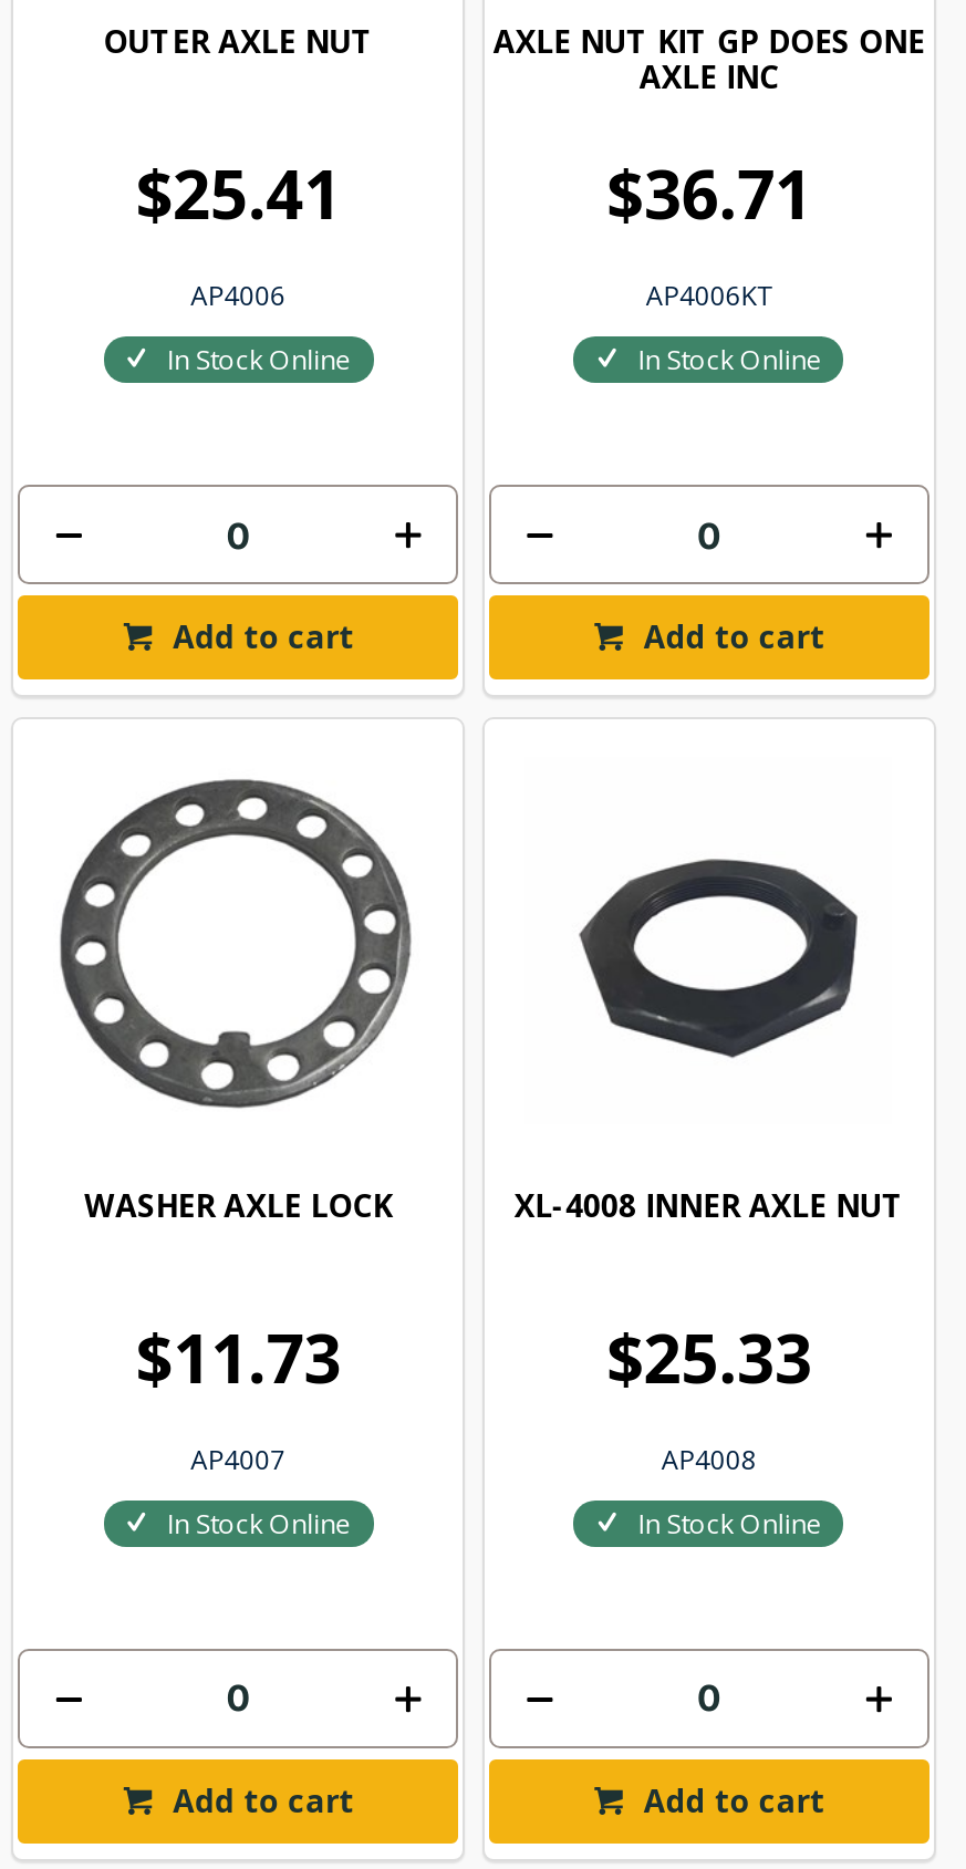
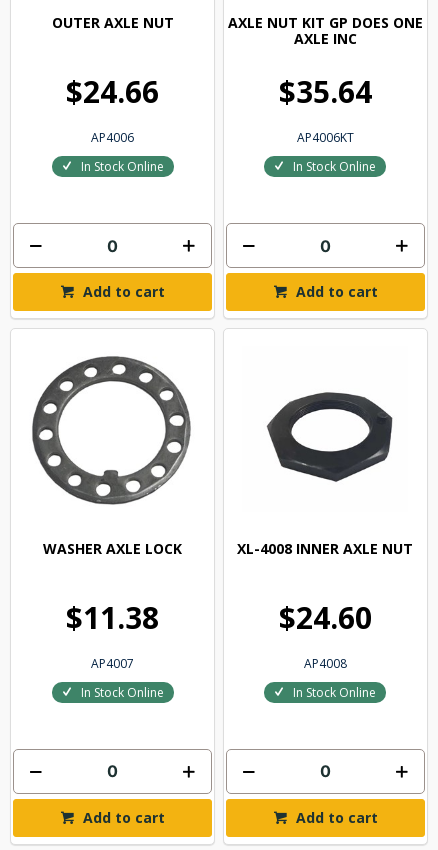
[135,148,341,239] $25.41 -> [66,71,159,112] $24.66
[606,148,812,239] $36.71 -> [279,71,372,112] $35.64
[135,1312,341,1403] $11.73 -> [66,597,159,638] $11.38
[606,1312,812,1403] $25.33 -> [279,597,372,638] $24.60

